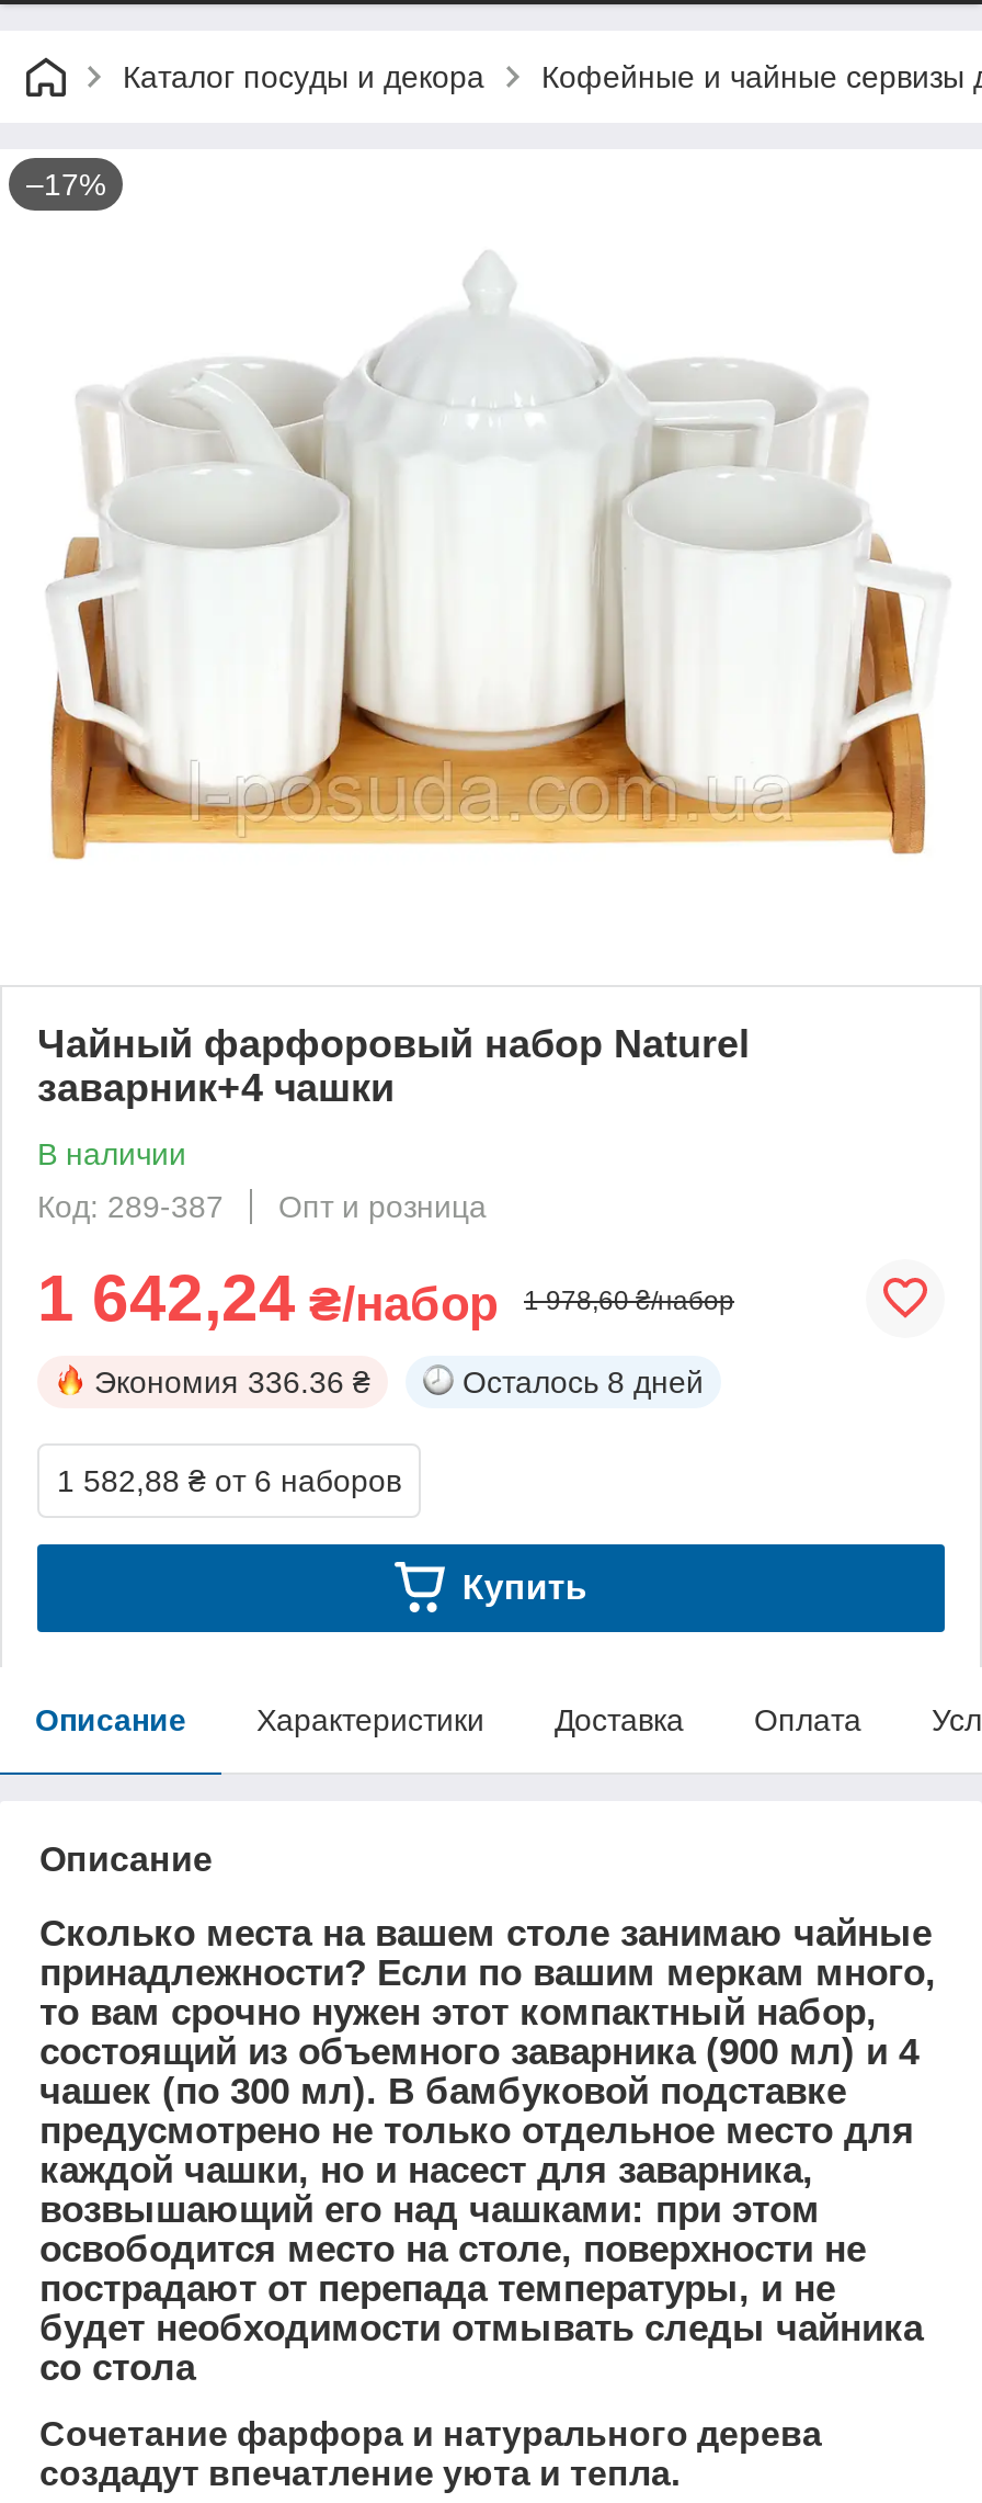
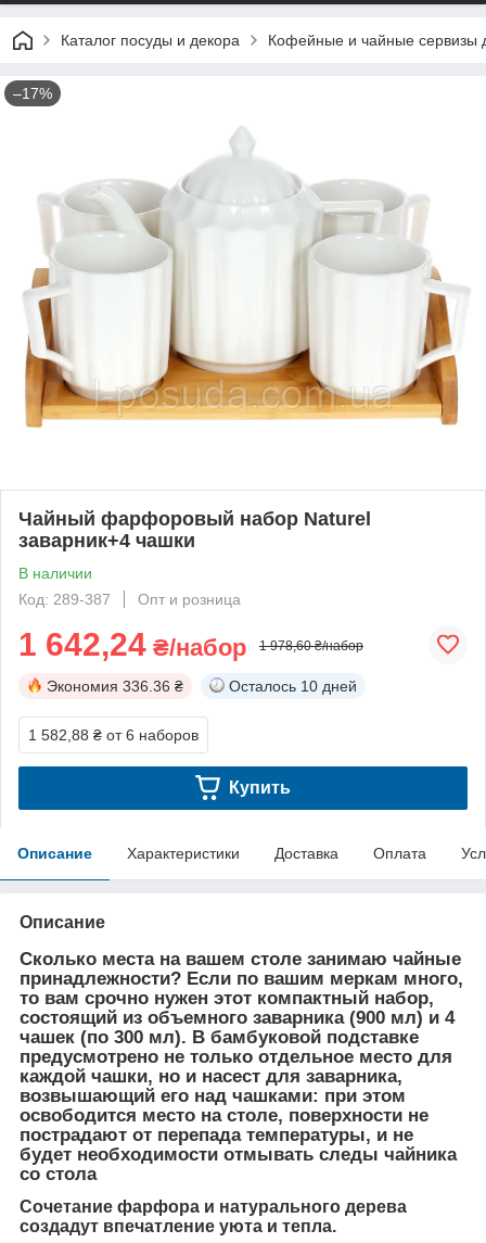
[463,1364,704,1399] Осталось 8 дней -> [229,677,357,695] Осталось 10 дней

